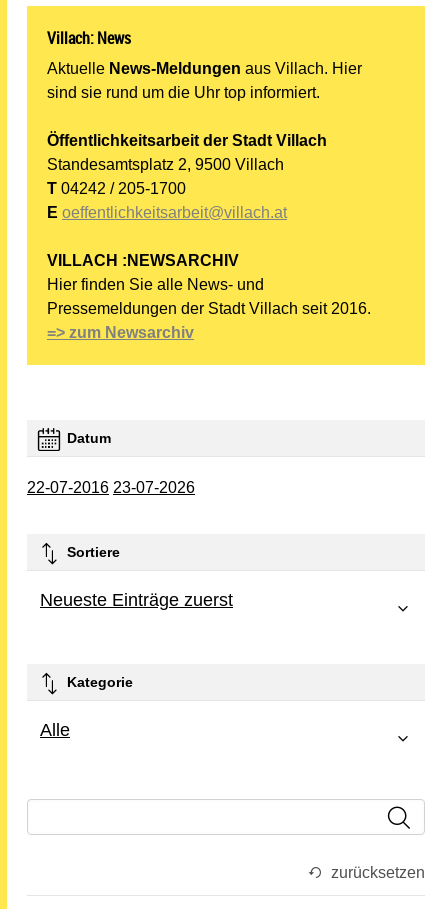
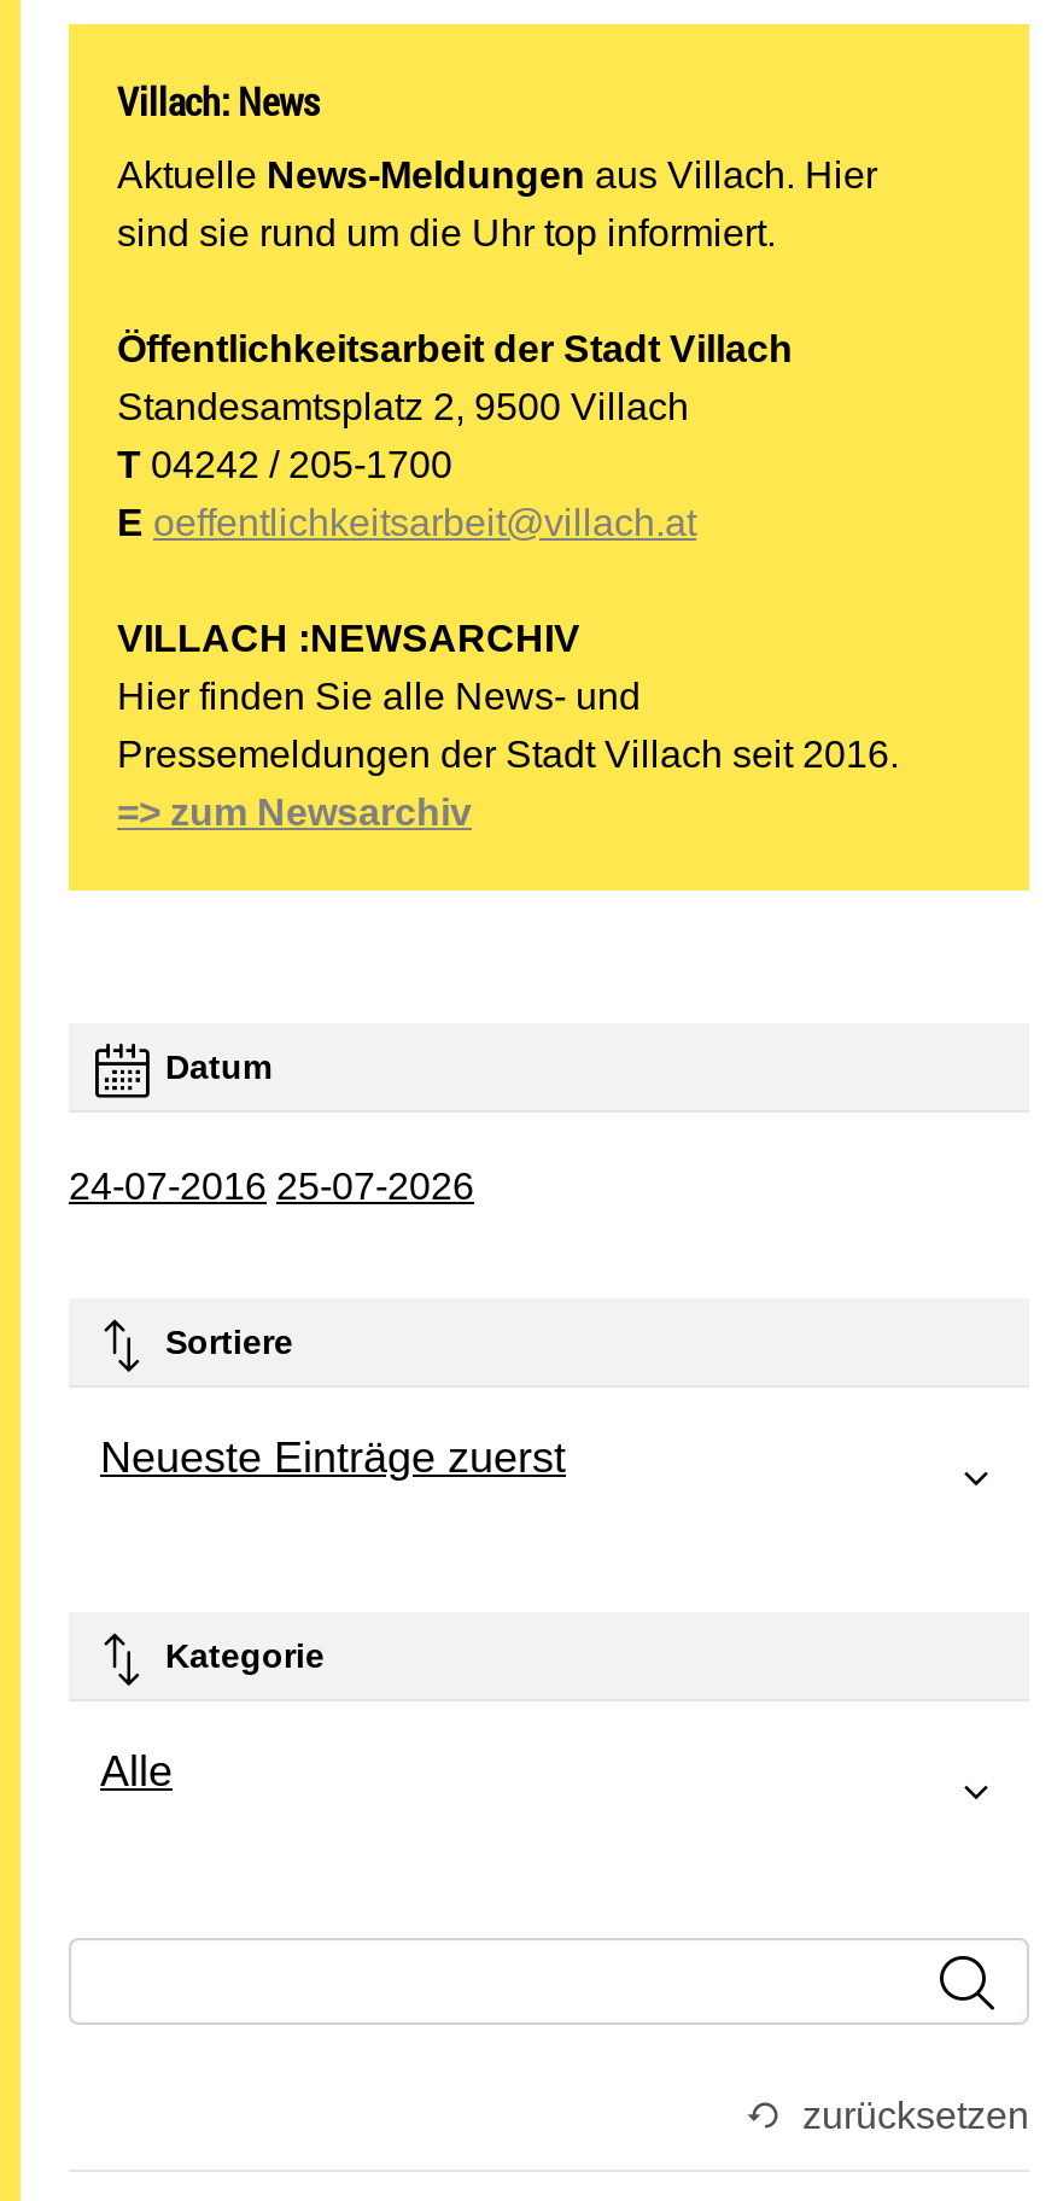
[27,479,195,496] 22-07-2016 23-07-2026 -> [69,1166,474,1207] 24-07-2016 25-07-2026

